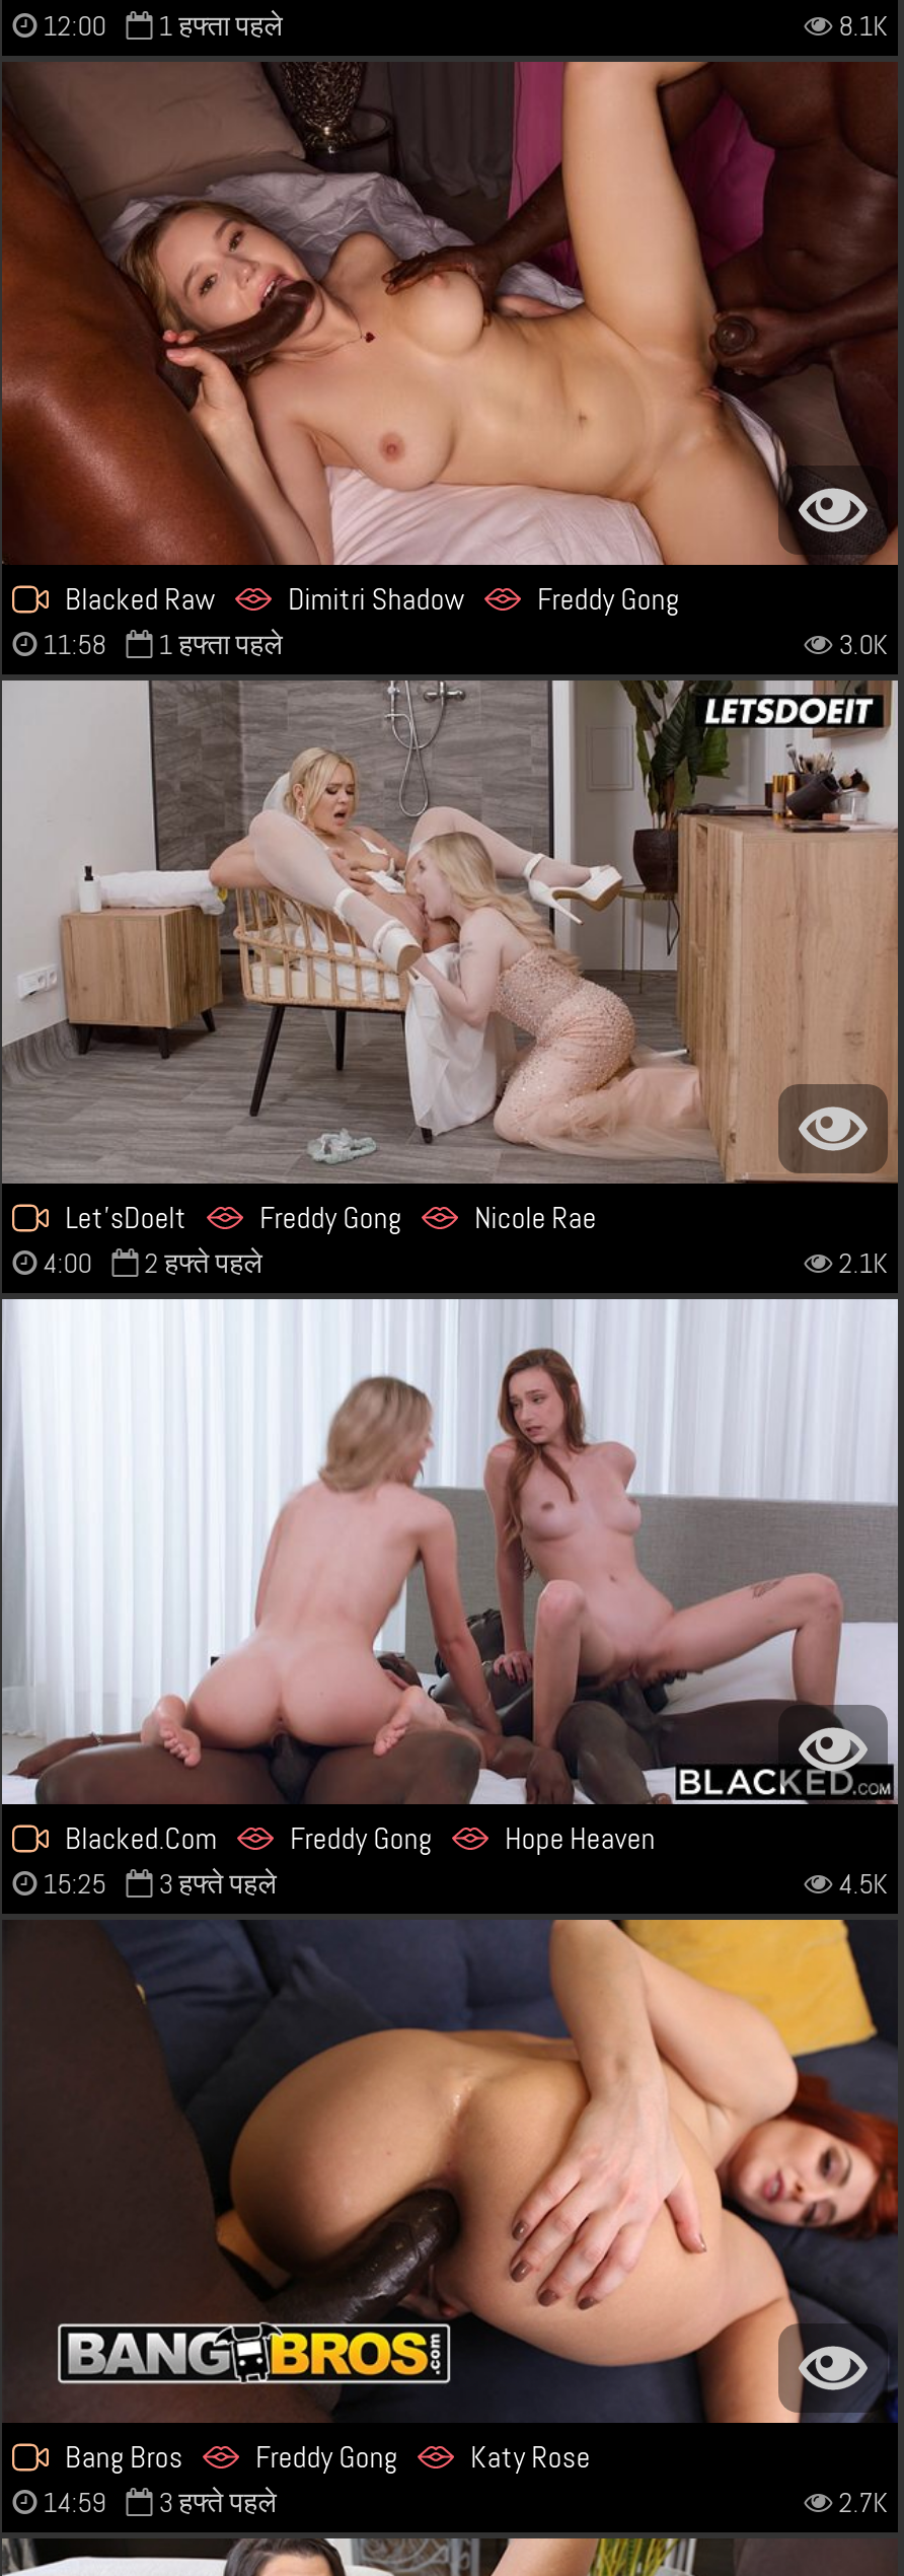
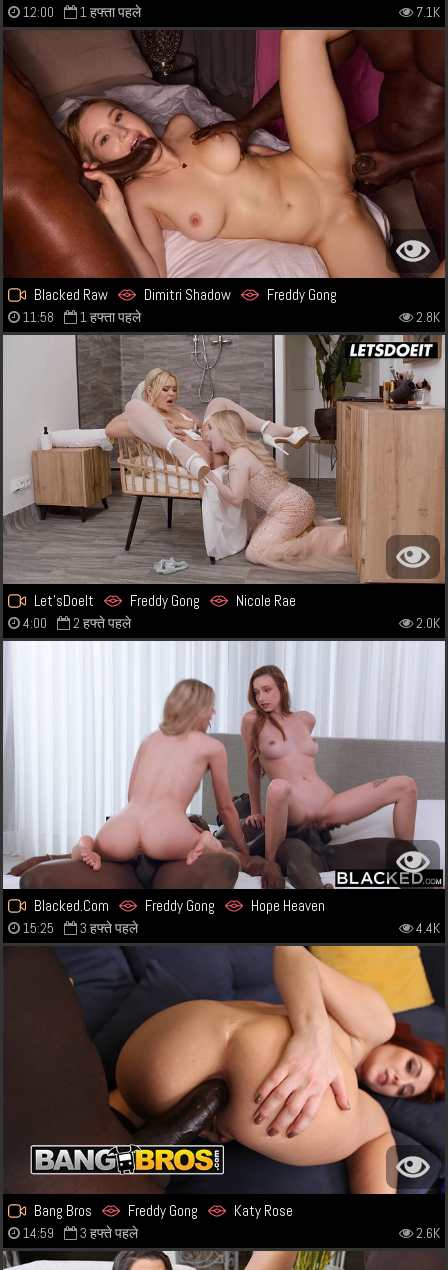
[839,6,887,43] 8.1K -> [416,3,440,21] 7.1K
[839,626,887,662] 3.0K -> [416,308,440,326] 2.8K
[839,1245,887,1281] 2.1K -> [416,614,440,632] 2.0K
[839,1864,887,1901] 4.5K -> [416,919,440,937] 4.4K
[839,2484,887,2520] 2.7K -> [416,1224,440,1242] 2.6K

